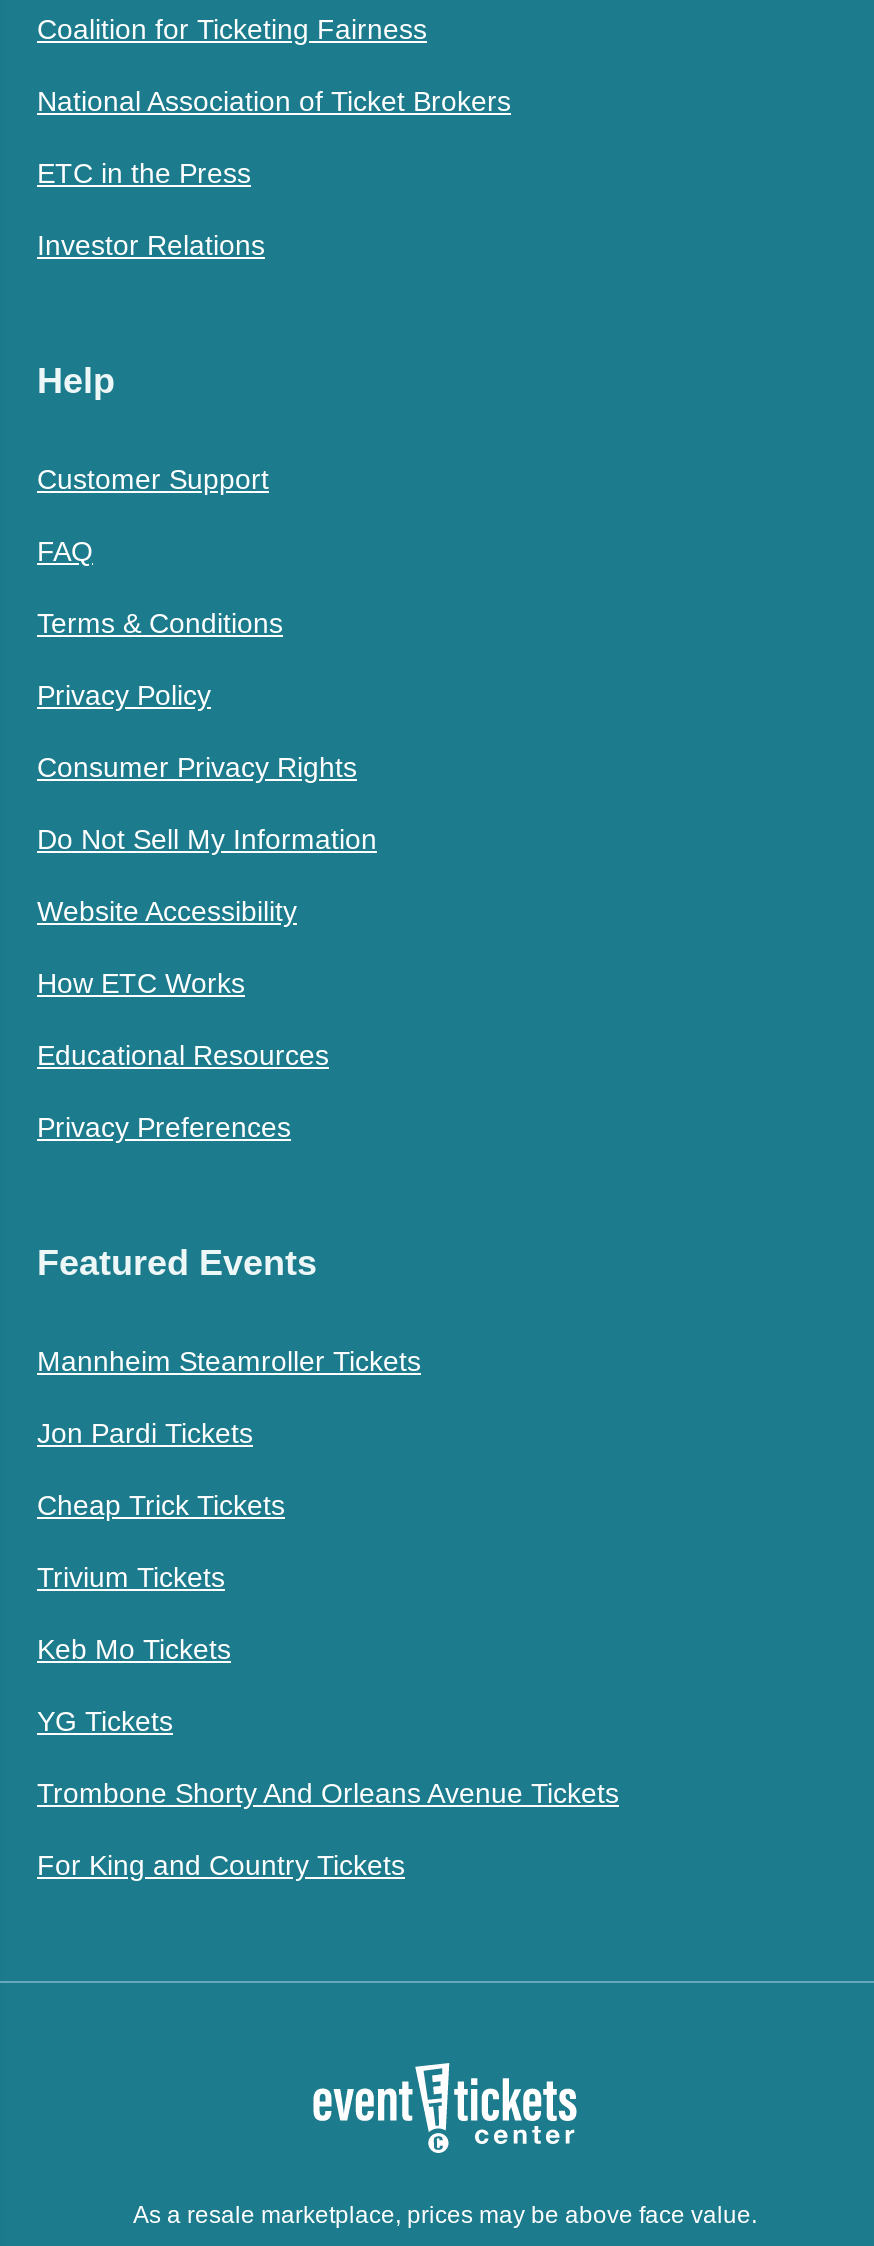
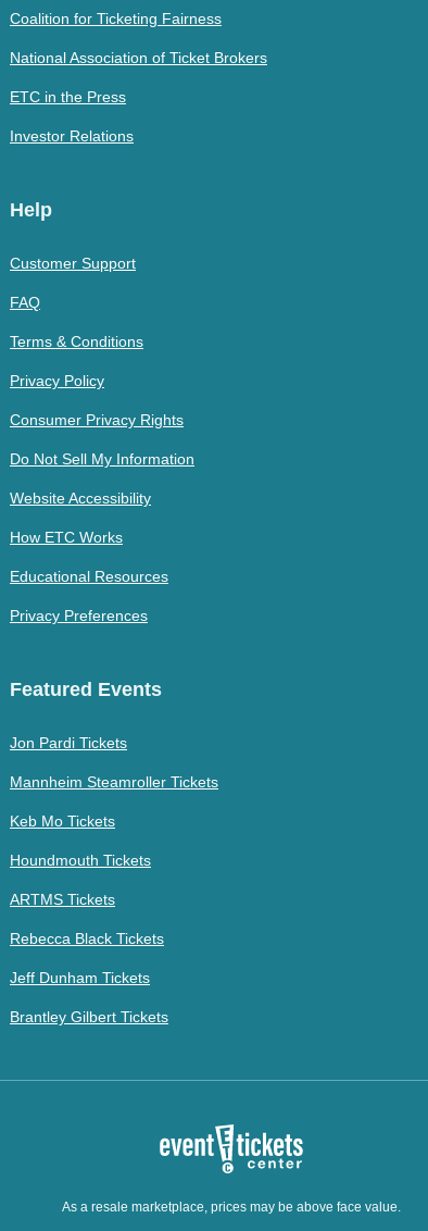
moved [37,1346,421,1378] -> [10,774,218,791]: Mannheim Steamroller Tickets
moved [37,1418,253,1450] -> [10,734,127,752]: Jon Pardi Tickets
[37,1490,285,1594] Cheap Trick Tickets | Trivium Tickets -> none
moved [37,1634,231,1666] -> [10,813,115,830]: Keb Mo Tickets
[37,1706,619,1882] YG Tickets | Trombone Shorty And Orleans Avenue Tickets | For King and Country Tickets -> [10,852,168,1026] Houndmouth Tickets | ARTMS Tickets | Rebecca Black Tickets | Jeff Dunham Tickets | Brantley Gilbert Tickets

